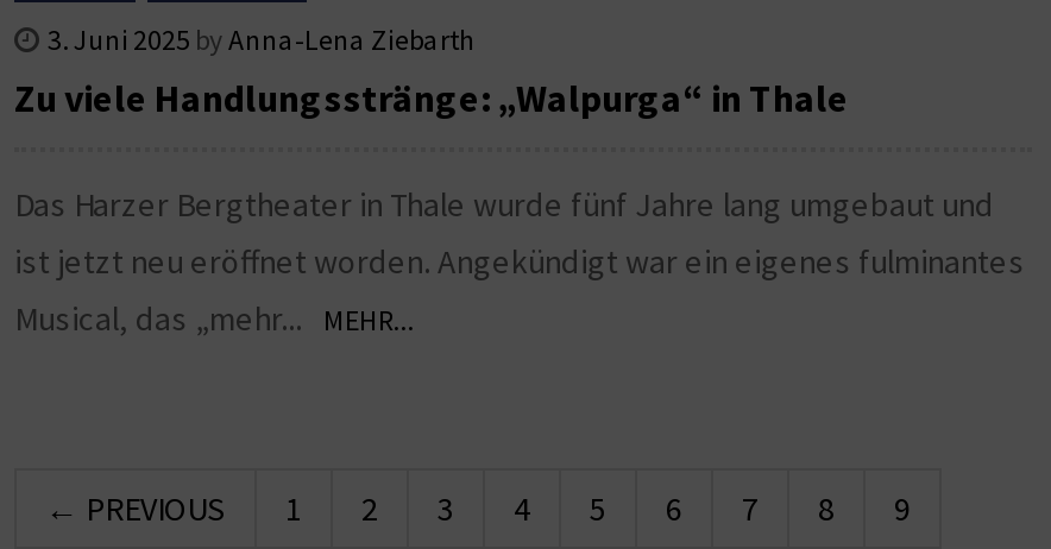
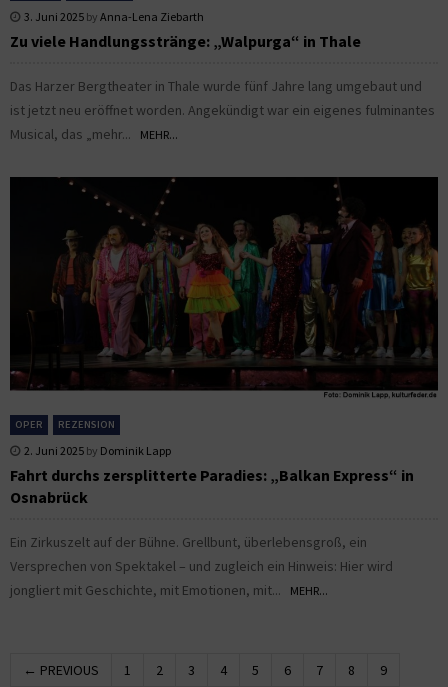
none -> [10,176,439,599] [image] | OPER | REZENSION | 2. Juni 2025 by Dominik Lapp | Fahrt durchs zersplitterte Paradies: „Balkan Express“ in | Osnabrück | Ein Zirkuszelt auf der Bühne. Grellbunt, überlebensgroß, ein | Versprechen von Spektakel – und zugleich ein Hinweis: Hier wird | jongliert mit Geschichte, mit Emotionen, mit... MEHR...

